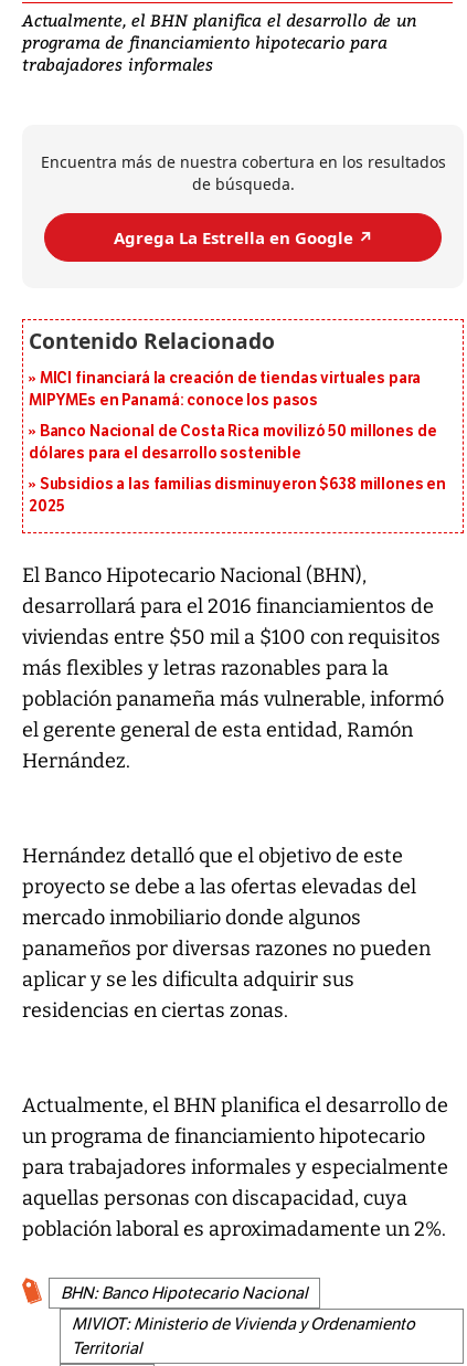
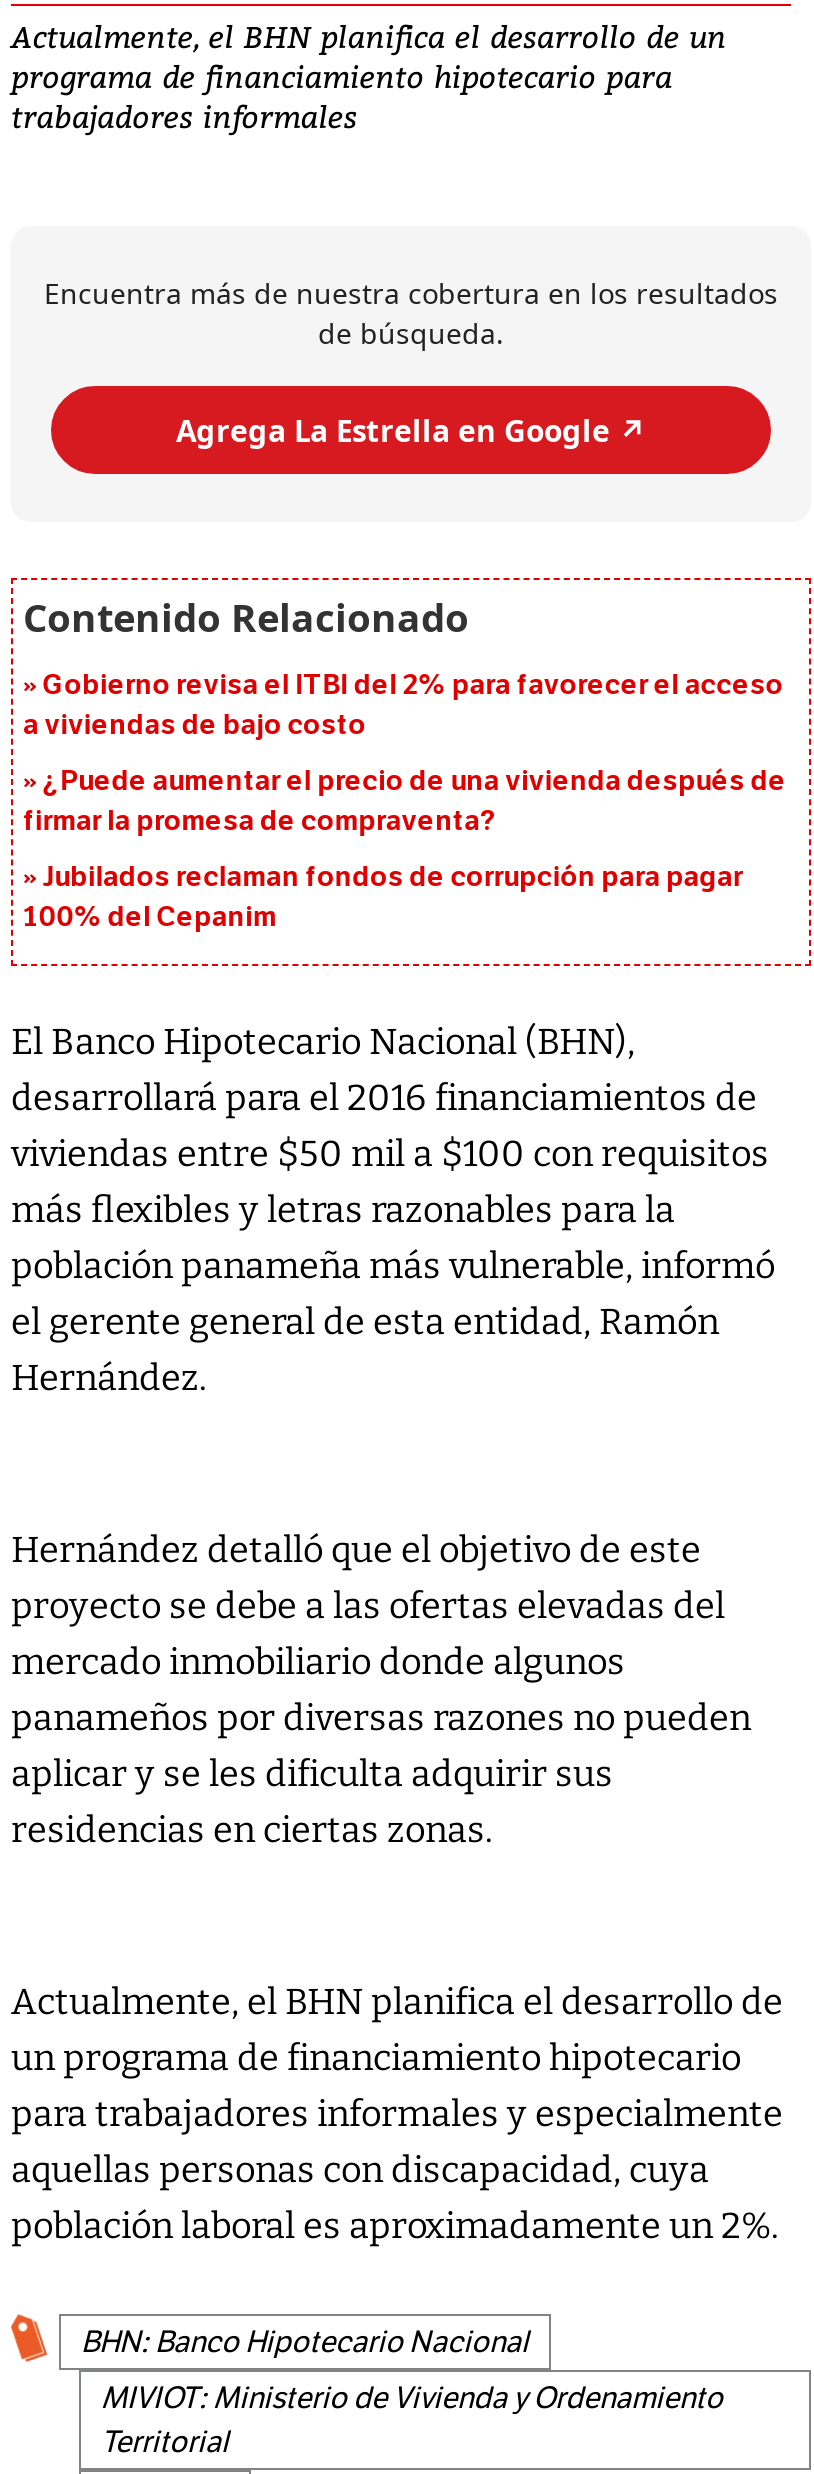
[29,369,421,410] MICI financiará la creación de tiendas virtuales para | MIPYMEs en Panamá: conoce los pasos -> [23,669,783,743] Gobierno revisa el ITBI del 2% para favorecer el acceso | a viviendas de bajo costo
[29,422,437,463] Banco Nacional de Costa Rica movilizó 50 millones de | dólares para el desarrollo sostenible -> [23,765,786,839] ¿Puede aumentar el precio de una vivienda después de | firmar la promesa de compraventa?
[29,475,446,516] Subsidios a las familias disminuyeron $638 millones en | 2025 -> [23,861,743,935] Jubilados reclaman fondos de corrupción para pagar | 100% del Cepanim

